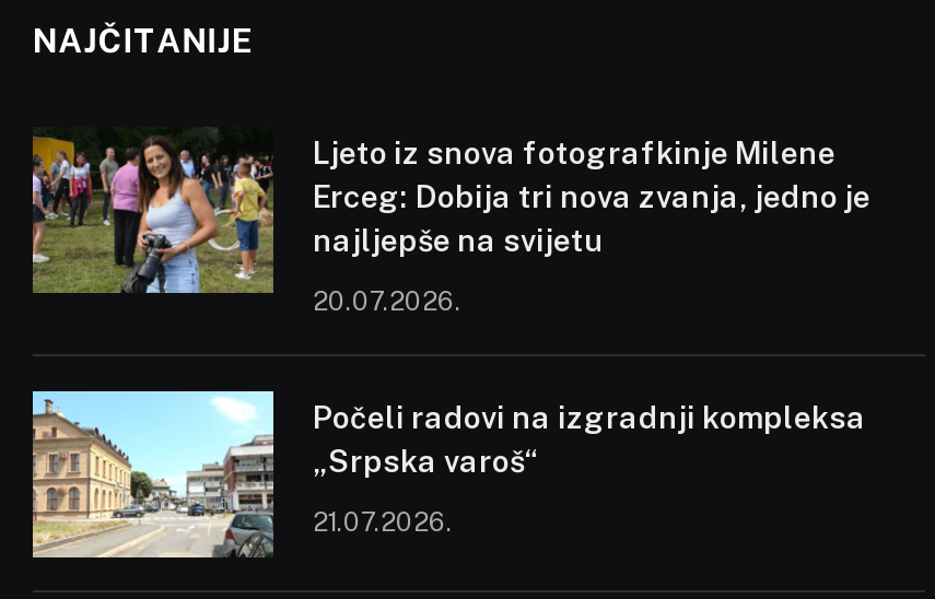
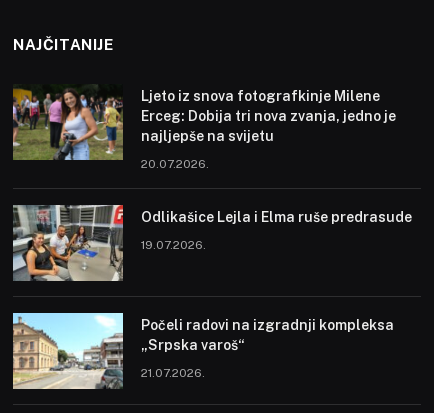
none -> [12,204,412,282] [image] | Odlikašice Lejla i Elma ruše predrasude | 19.07.2026.

